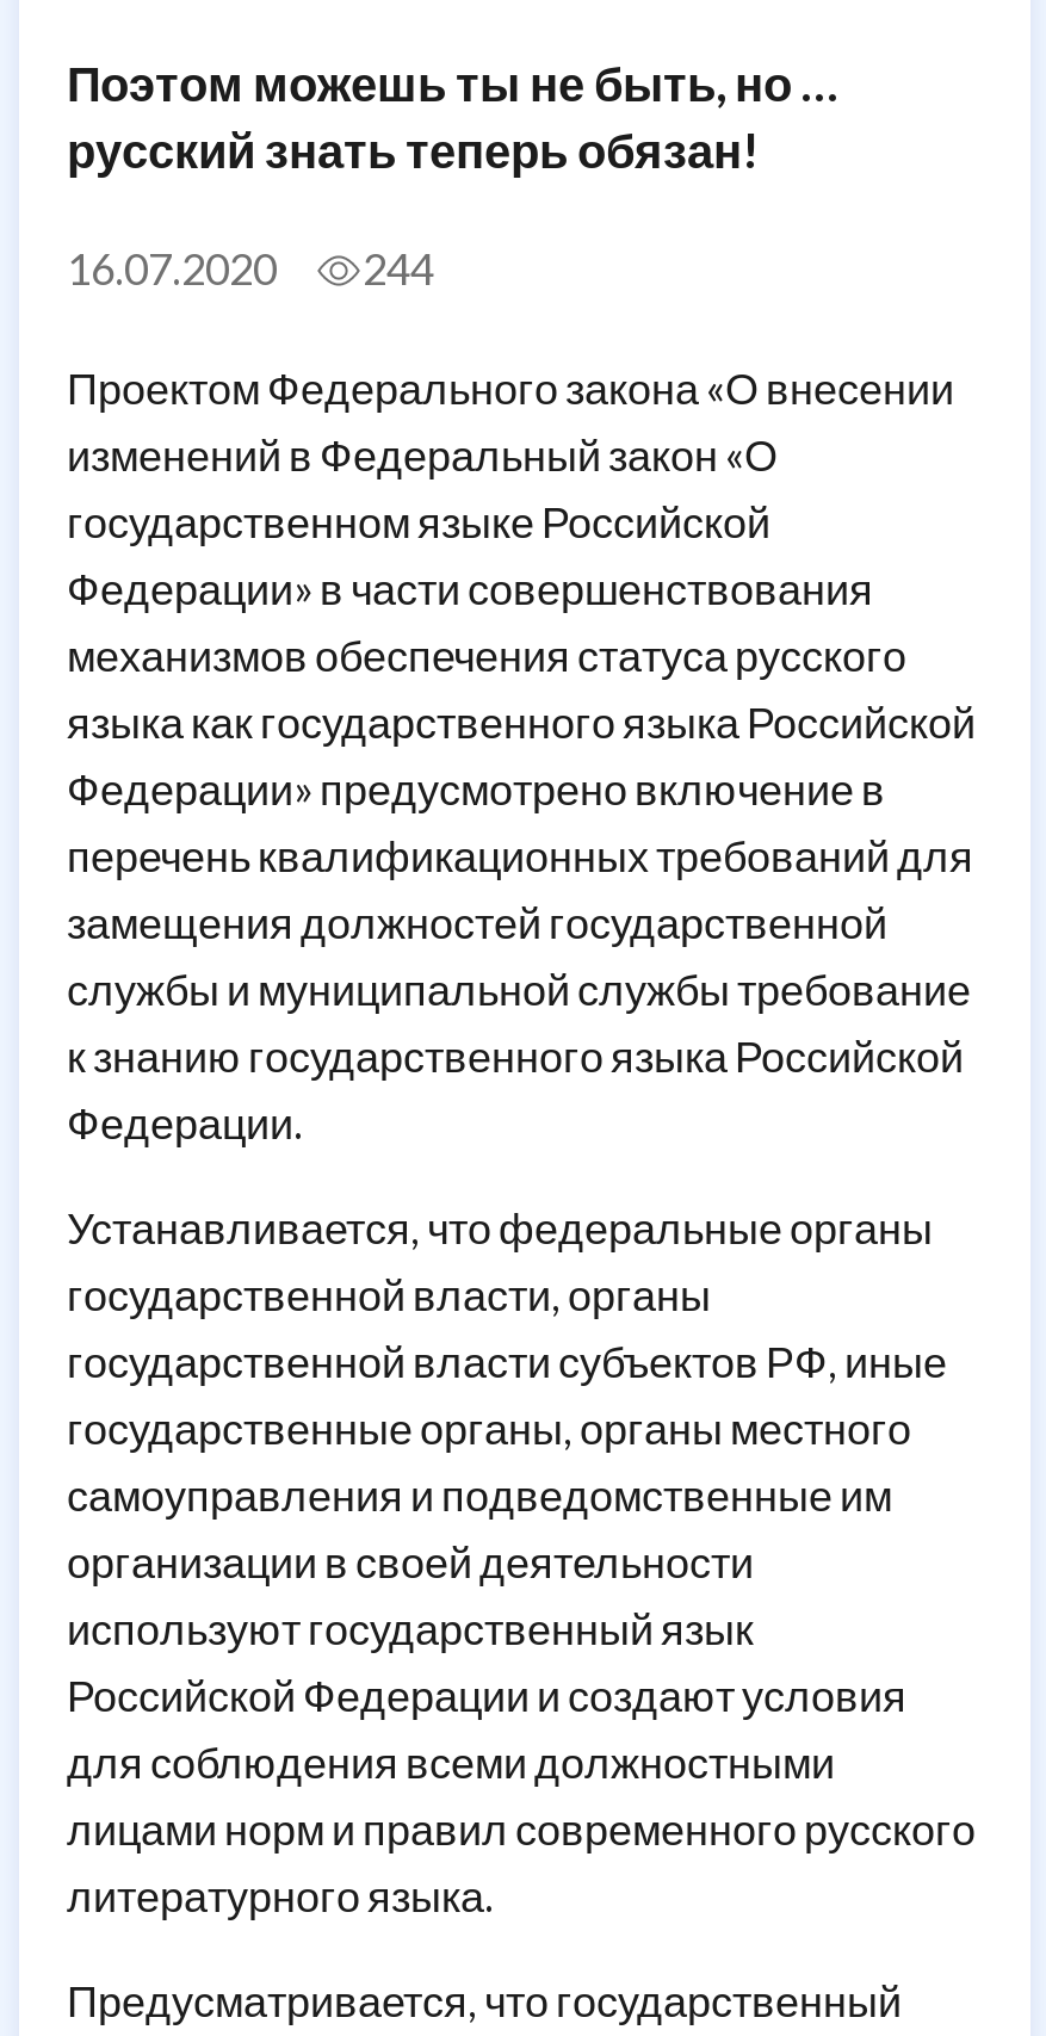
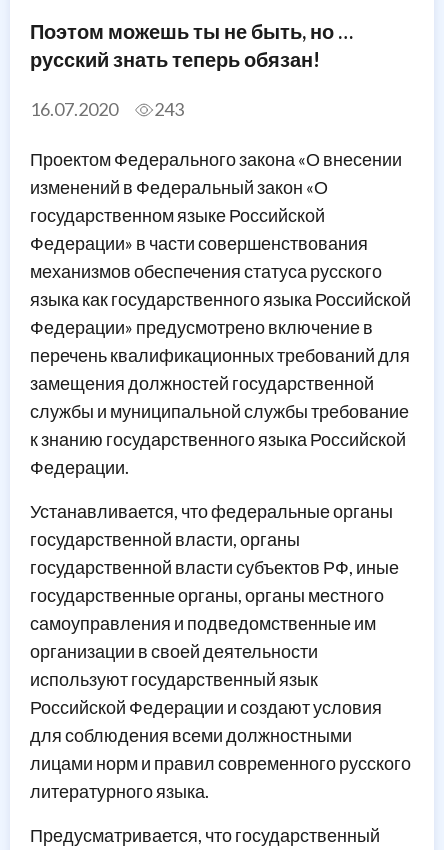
[67,242,434,294] 16.07.2020 244 -> [30,98,184,120] 16.07.2020 243

